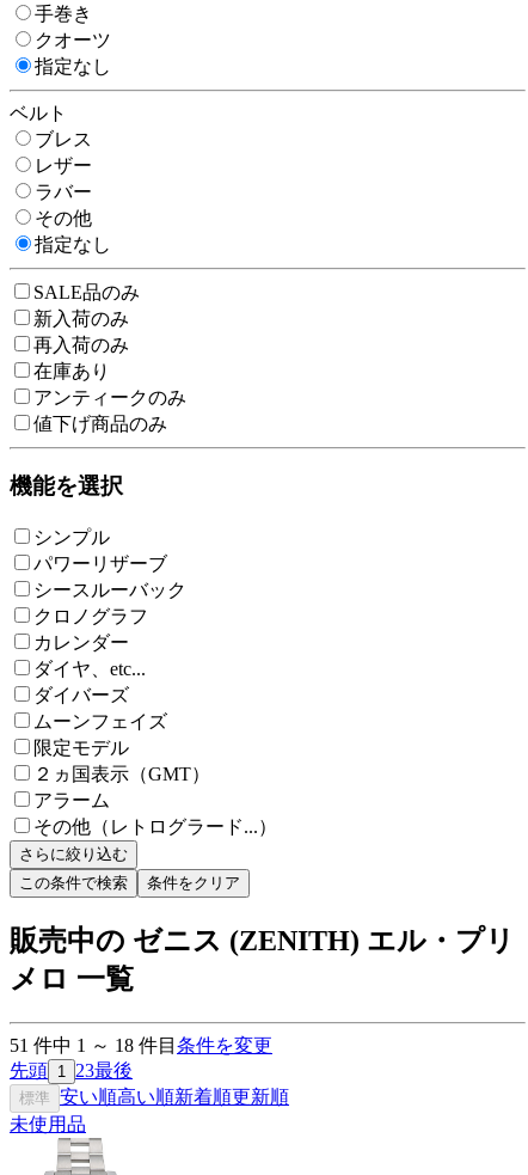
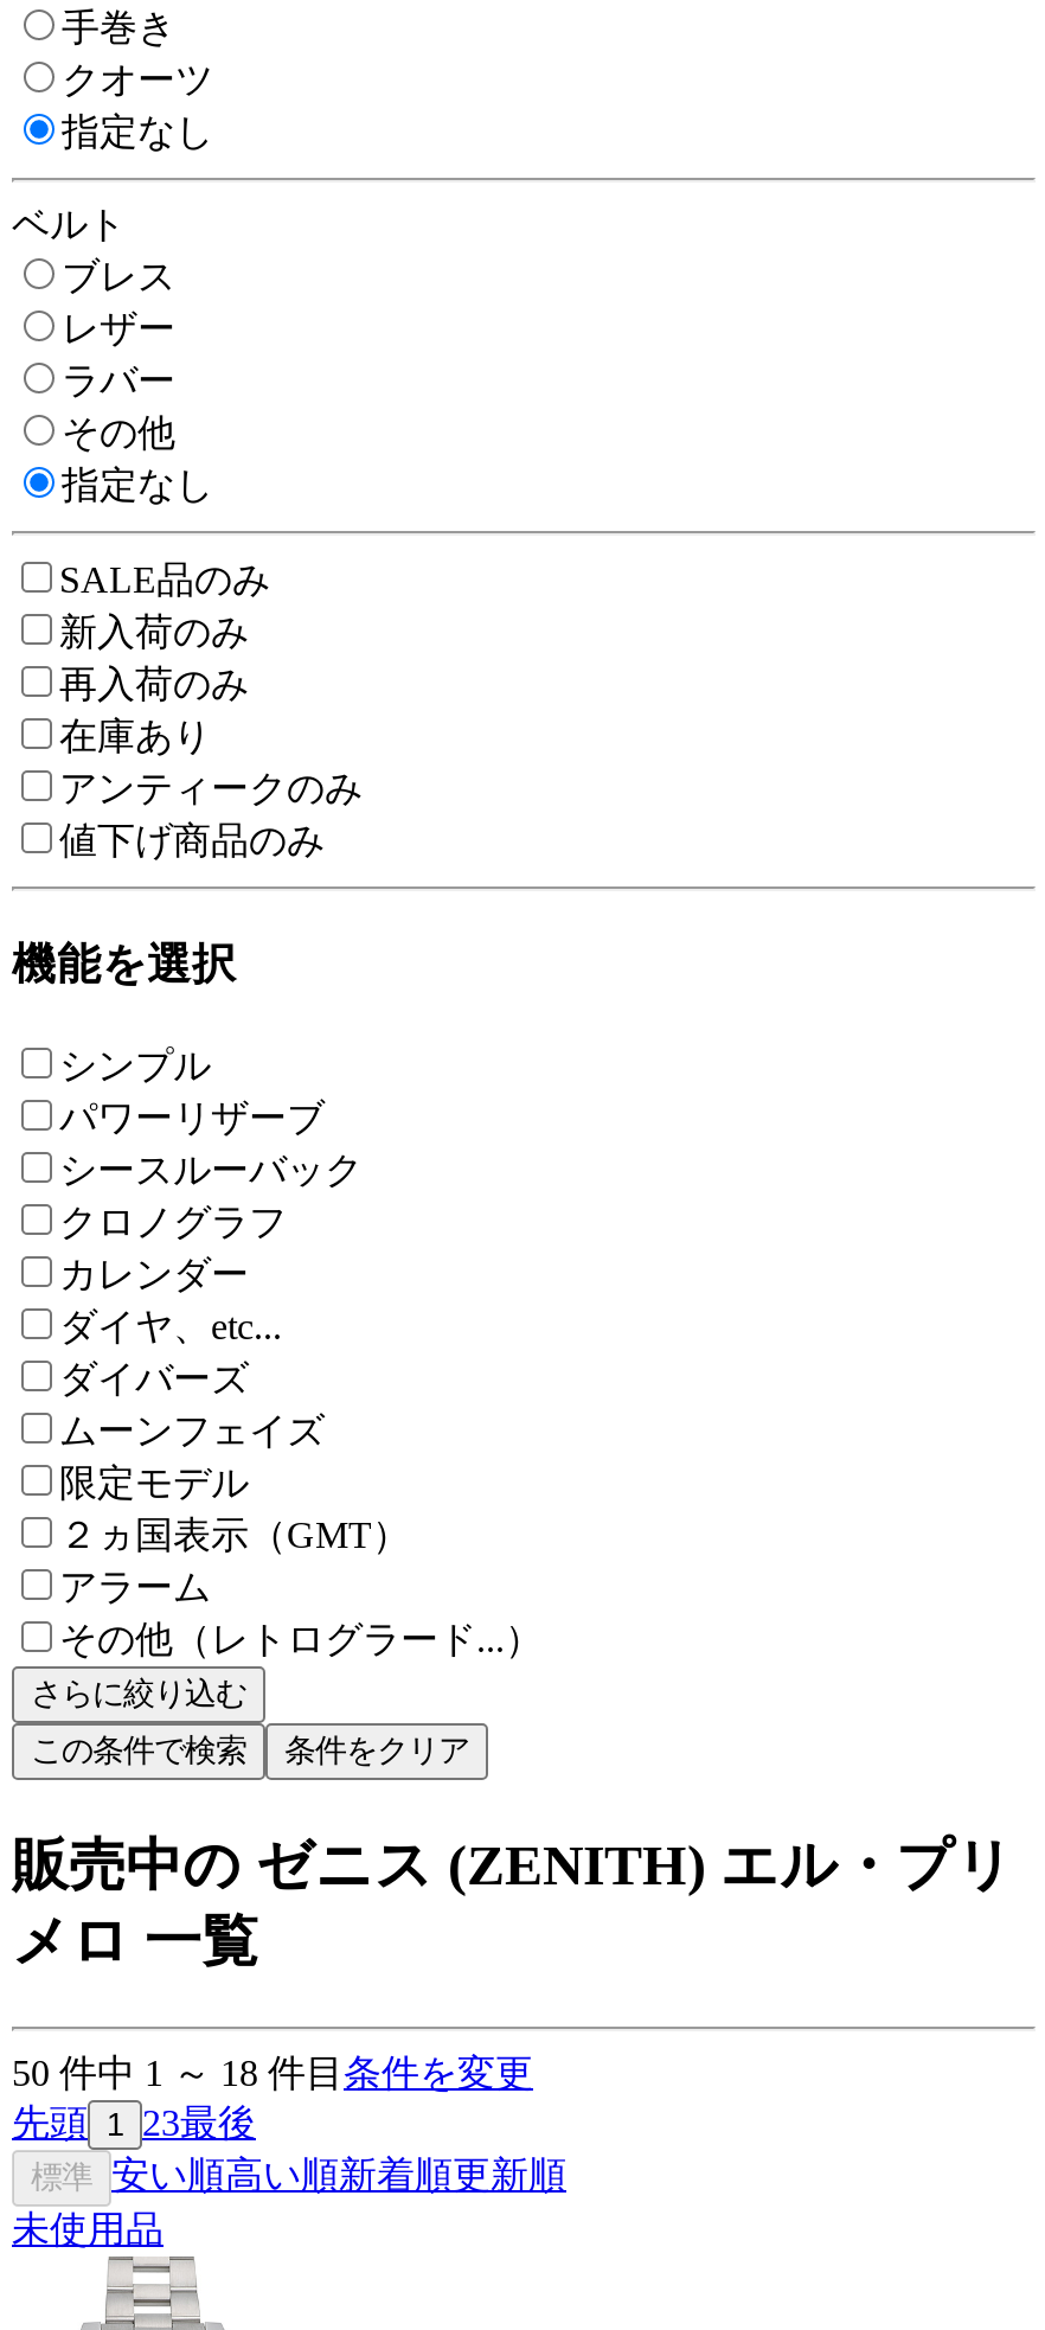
[10,1035,272,1055] 51件中1～18件目条件を変更 -> [12,2052,533,2093] 50件中1～18件目条件を変更

